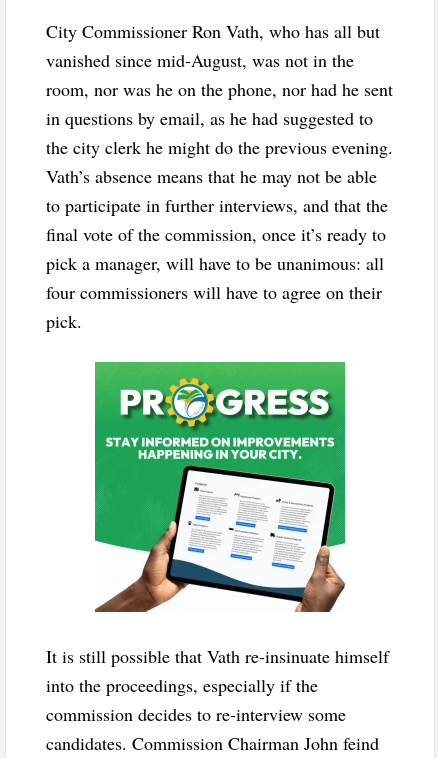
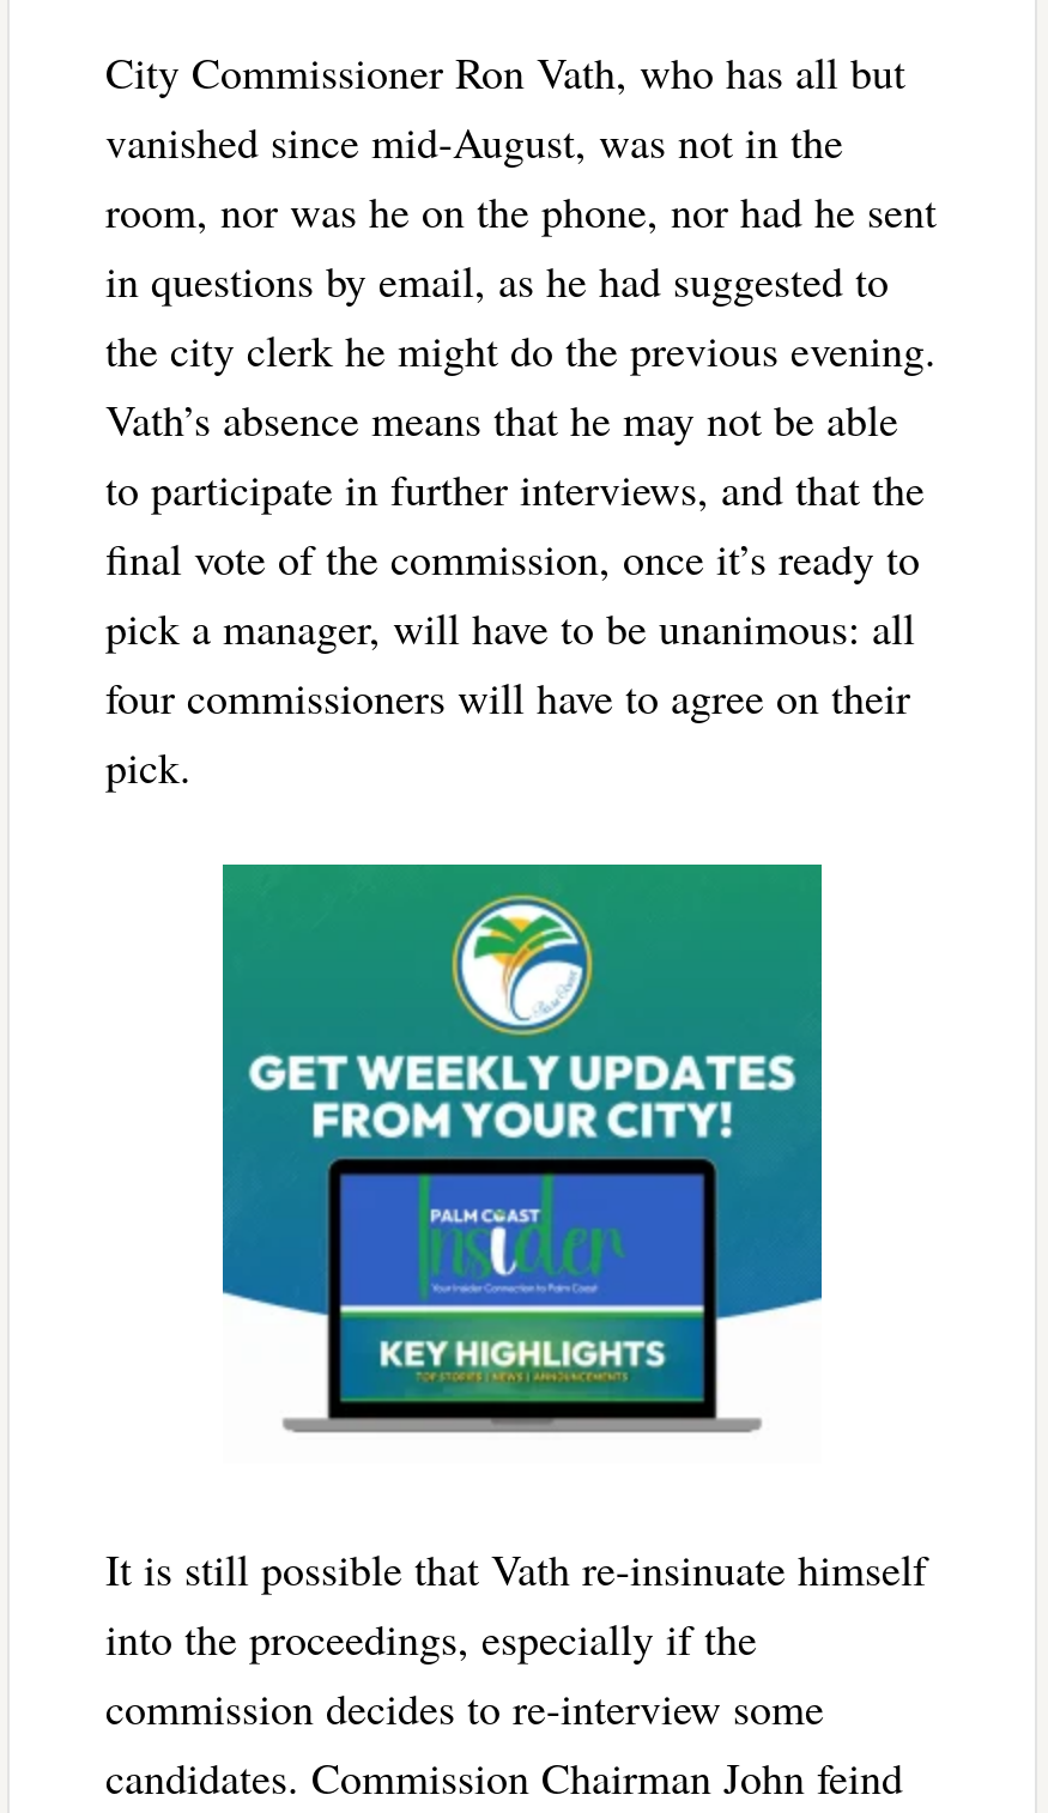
[94,362,346,613] [image] -> [223,865,822,1463] [image]

